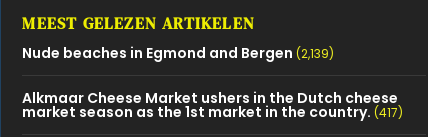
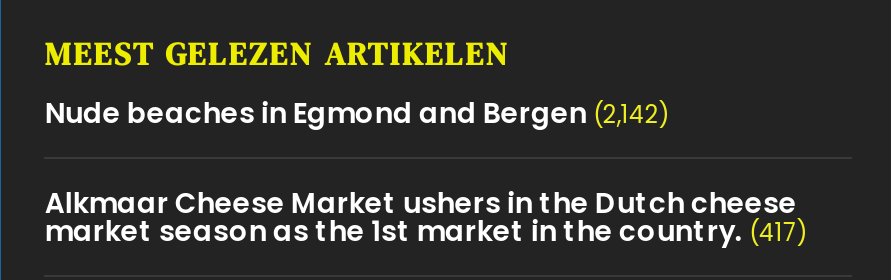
[22,43,334,63] Nude beaches in Egmond and Bergen (2,139) -> [45,93,669,133] Nude beaches in Egmond and Bergen (2,142)

